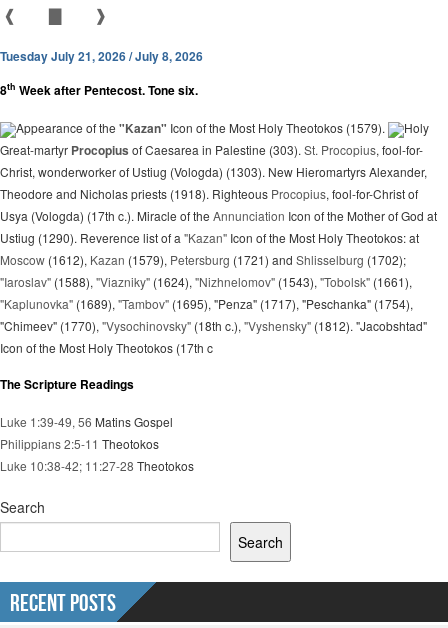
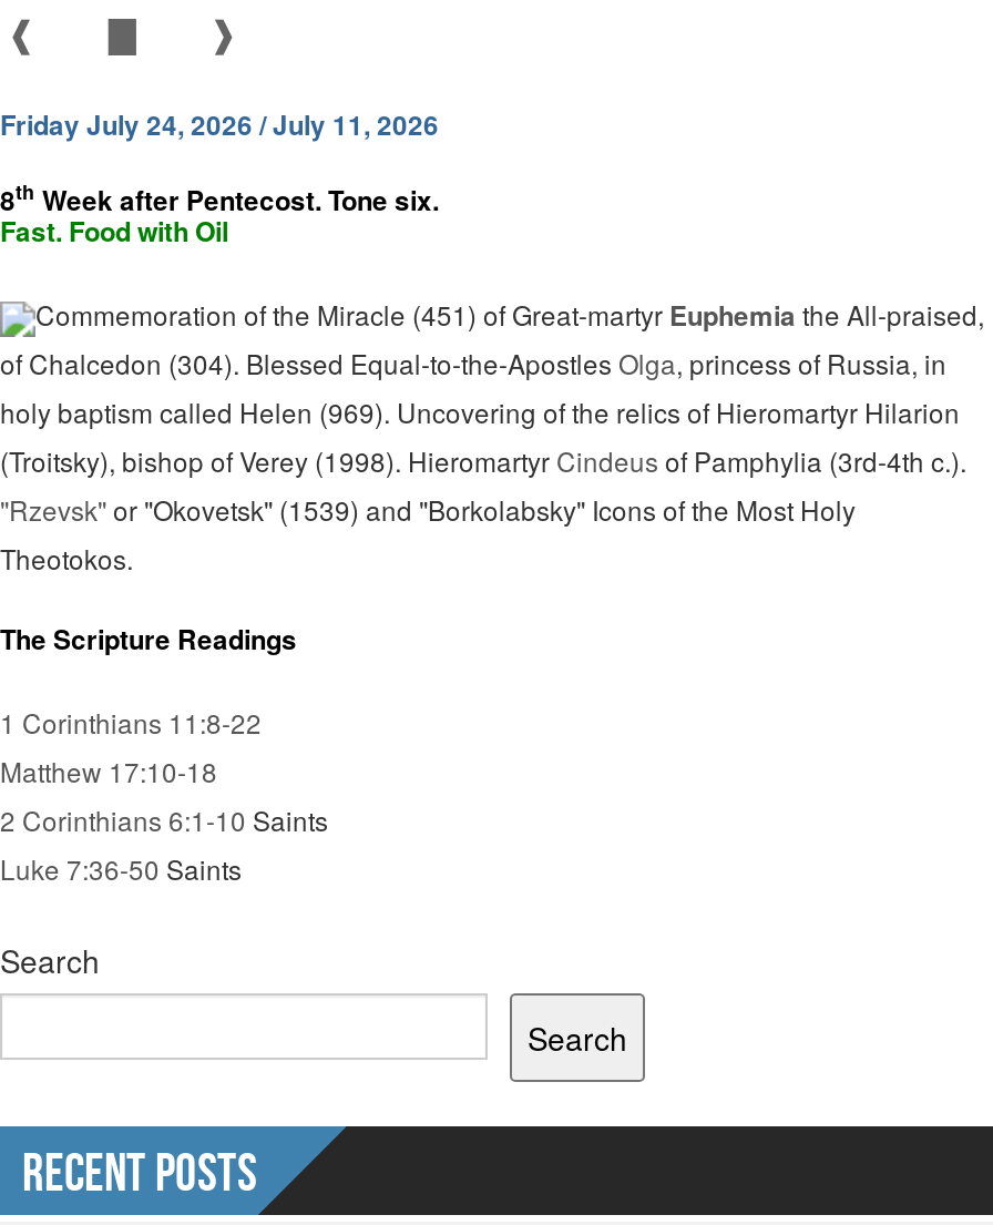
[0,47,203,65] Tuesday July 21, 2026 / July 8, 2026 -> [0,104,439,144] Friday July 24, 2026 / July 11, 2026
[0,119,437,356] Appearance of the "Kazan" Icon of the Most Holy Theotokos (1579). | Holy | Great-martyr Procopius of Caesarea in Palestine (303). St. Procopius, fool-for- | Christ, wonderworker of Ustiug (Vologda) (1303). New Hieromartyrs Alexander, | Theodore and Nicholas priests (1918). Righteous Procopius, fool-for-Christ of | Usya (Vologda) (17th c.). Miracle of the Annunciation Icon of the Mother of God at | Ustiug (1290). Reverence list of a "Kazan" Icon of the Most Holy Theotokos: at | Moscow (1612), Kazan (1579), Petersburg (1721) and Shlisselburg (1702); | "Iaroslav" (1588), "Viazniky" (1624), "Nizhnelomov" (1543), "Tobolsk" (1661), | "Kaplunovka" (1689), "Tambov" (1695), "Penza" (1717), "Peschanka" (1754), | "Chimeev" (1770), "Vysochinovsky" (18th c.), "Vyshensky" (1812). "Jacobshtad" | Icon of the Most Holy Theotokos (17th c -> [0,210,984,576] Fast. Food with Oil | Commemoration of the Miracle (451) of Great-martyr Euphemia the All-praised, | of Chalcedon (304). Blessed Equal-to-the-Apostles Olga, princess of Russia, in | holy baptism called Helen (969). Uncovering of the relics of Hieromartyr Hilarion | (Troitsky), bishop of Verey (1998). Hieromartyr Cindeus of Pamphylia (3rd-4th c.). | "Rzevsk" or "Okovetsk" (1539) and "Borkolabsky" Icons of the Most Holy | Theotokos.
moved [0,375,134,393] -> [0,618,297,658]: The Scripture Readings
[0,413,194,474] Luke 1:39-49, 56 Matins Gospel | Philippians 2:5-11 Theotokos | Luke 10:38-42; 11:27-28 Theotokos -> [0,702,328,886] 1 Corinthians 11:8-22 | Matthew 17:10-18 | 2 Corinthians 6:1-10 Saints | Luke 7:36-50 Saints

